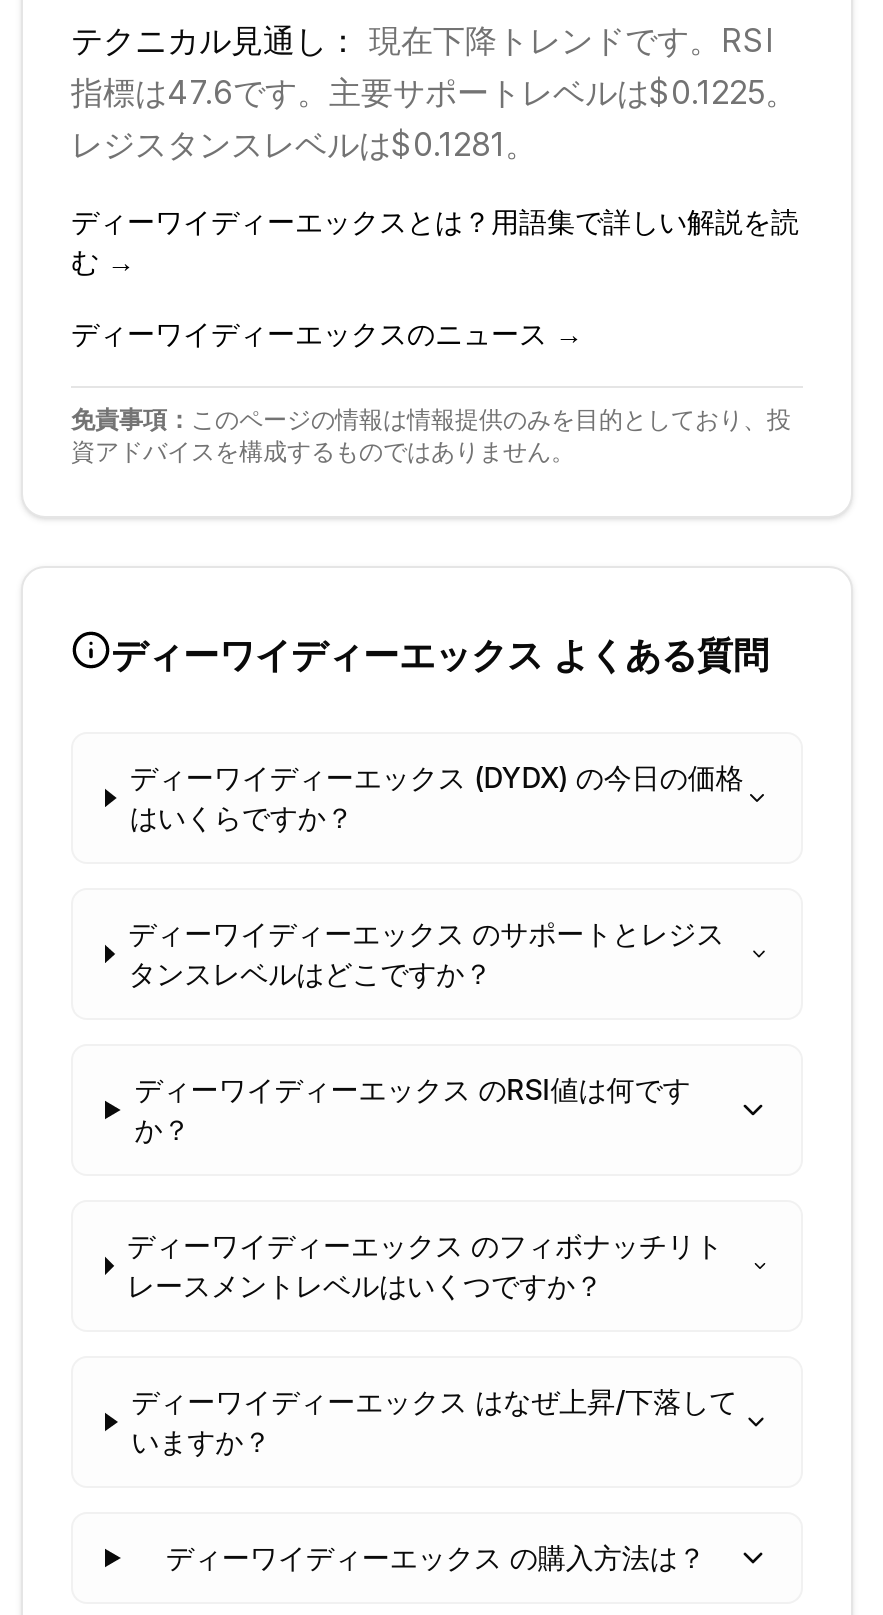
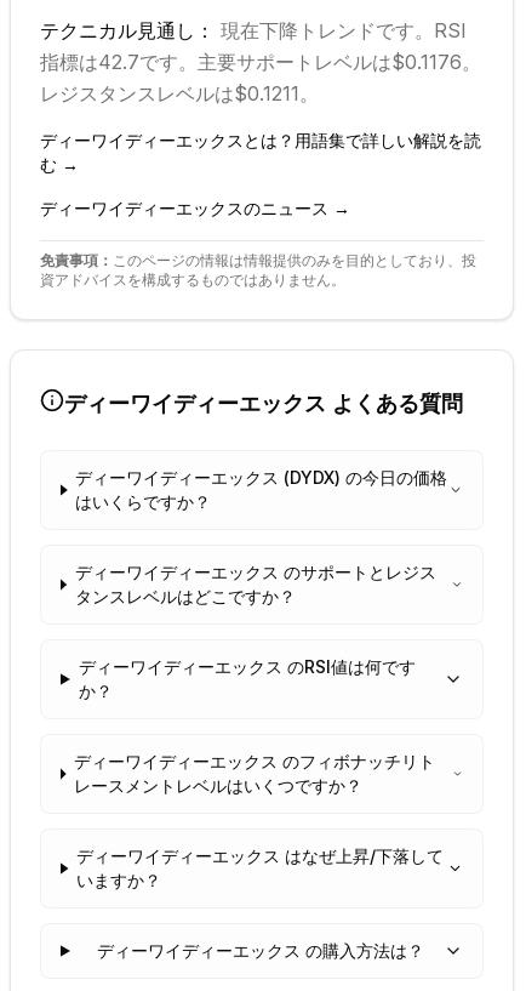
[71,72,797,112] 指標は47.6です。主要サポートレベルは$0.1225。 -> [40,50,481,74] 指標は42.7です。主要サポートレベルは$0.1176。
[71,124,537,164] レジスタンスレベルは$0.1281。 -> [40,81,319,106] レジスタンスレベルは$0.1211。

